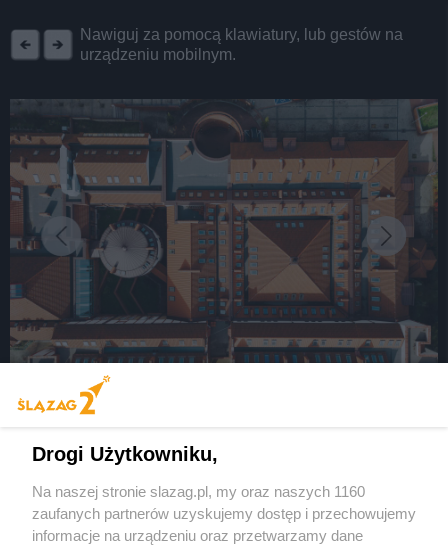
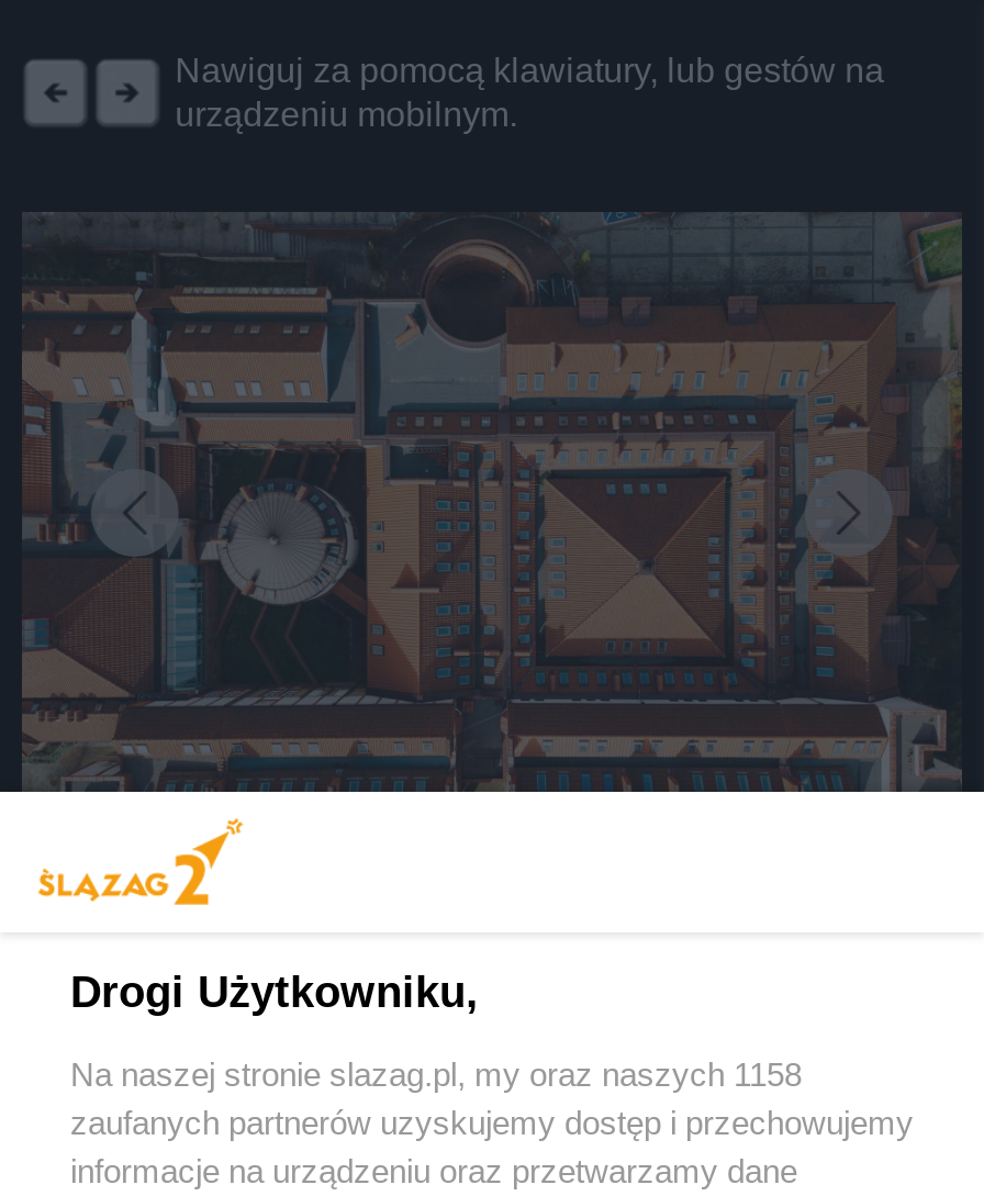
[32,483,365,500] Na naszej stronie slazag.pl, my oraz naszych 1160 -> [70,1055,802,1093] Na naszej stronie slazag.pl, my oraz naszych 1158

